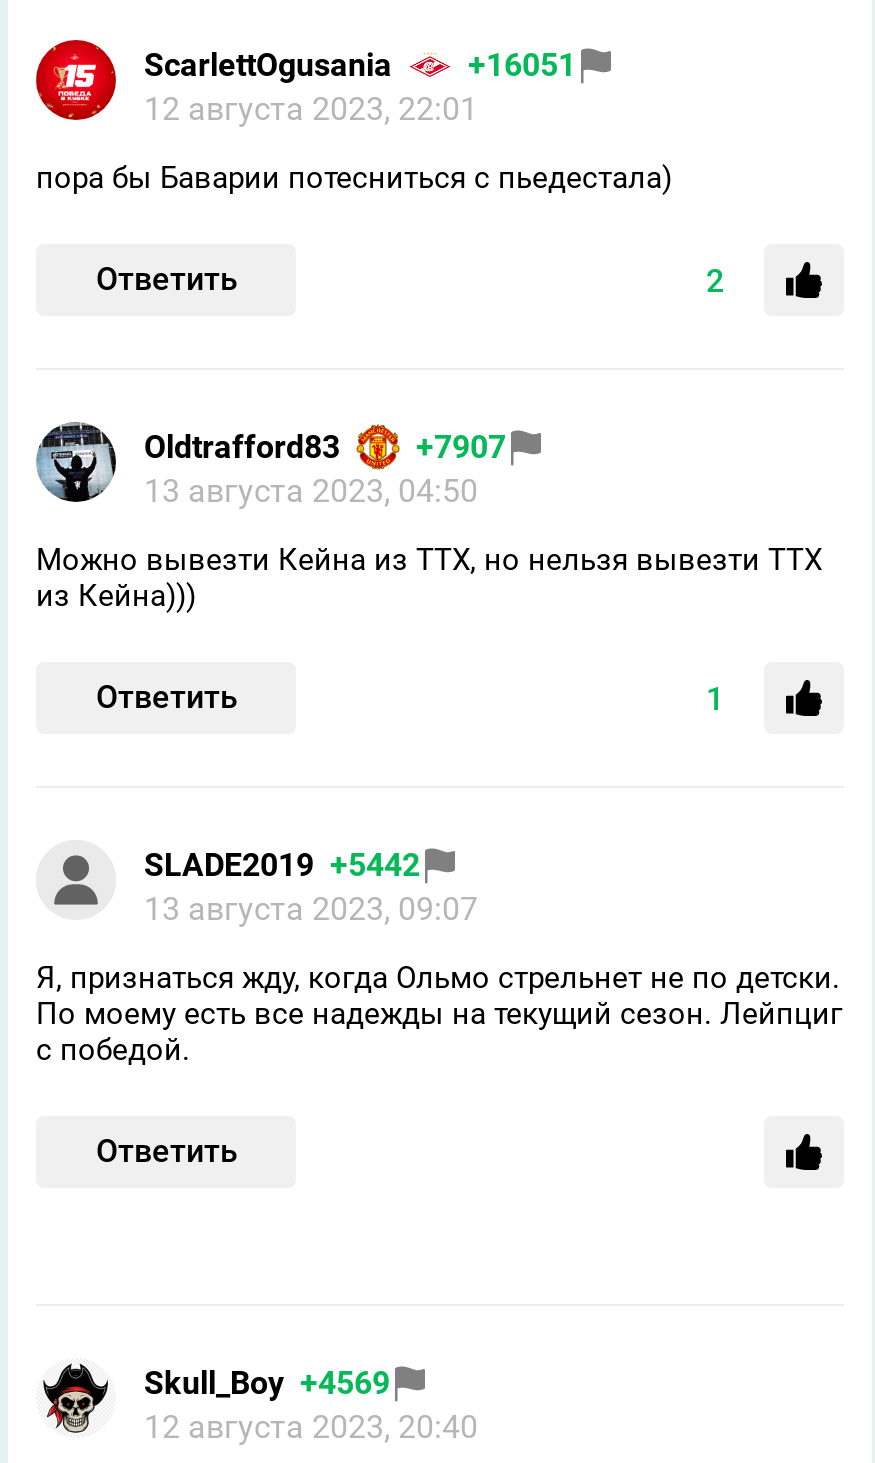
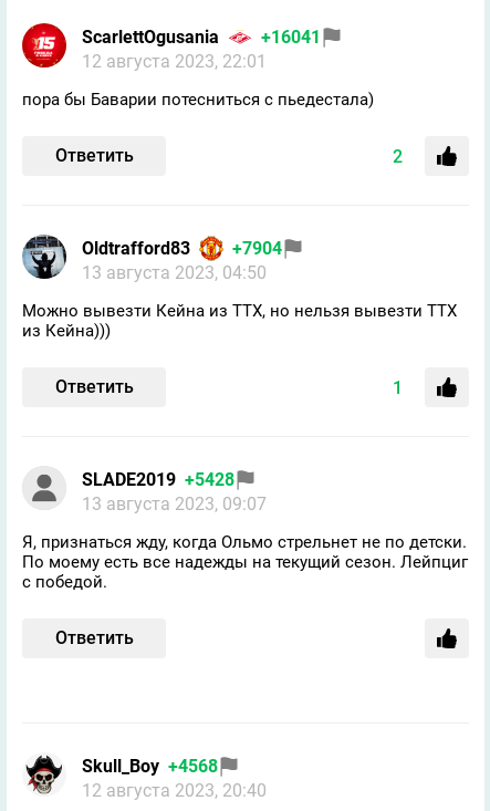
[144,46,576,84] ScarlettOgusania +16051 -> [82,27,321,48] ScarlettOgusania +16041
[144,428,506,466] Oldtrafford83 +7907 -> [82,238,282,259] Oldtrafford83 +7904
[144,846,420,884] SLADE2019 +5442 -> [82,469,234,490] SLADE2019 +5428
[144,1364,390,1402] Skull_Boy +4569 -> [82,756,218,777] Skull_Boy +4568

